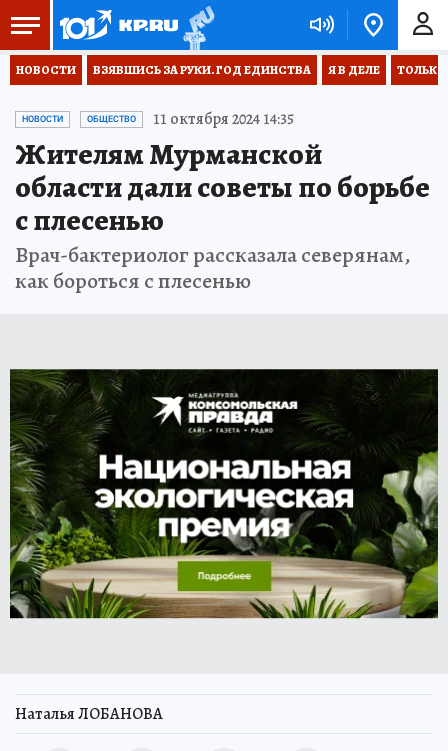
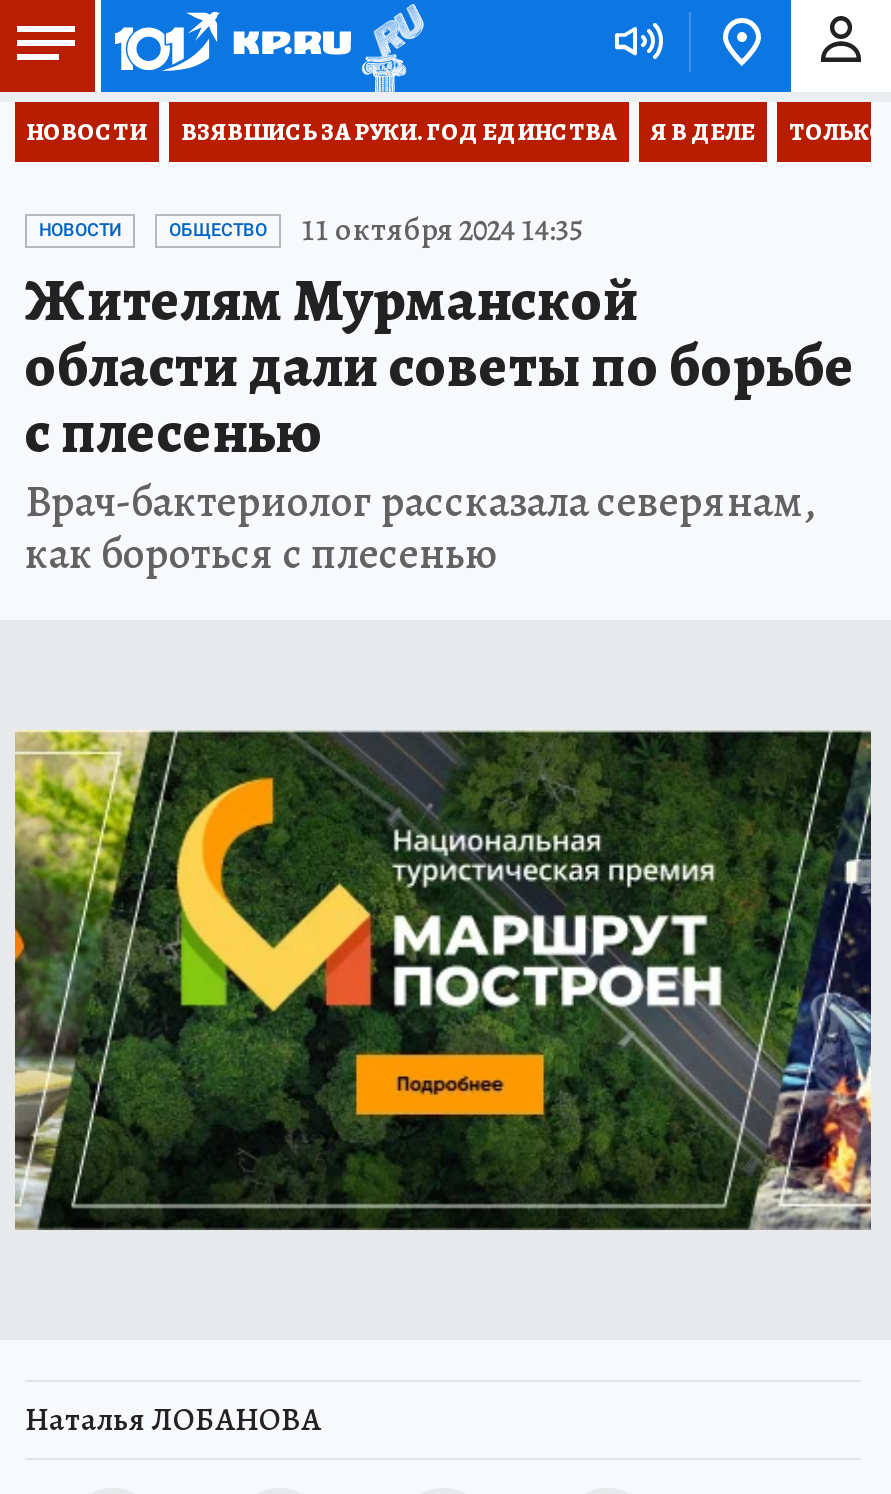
[9,368,439,619] [image] -> [13,730,873,1232] [image]

